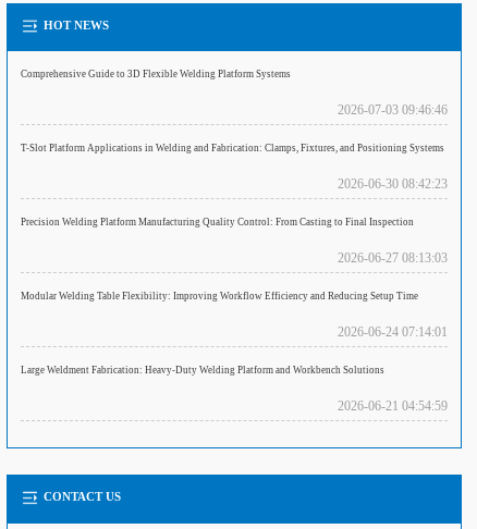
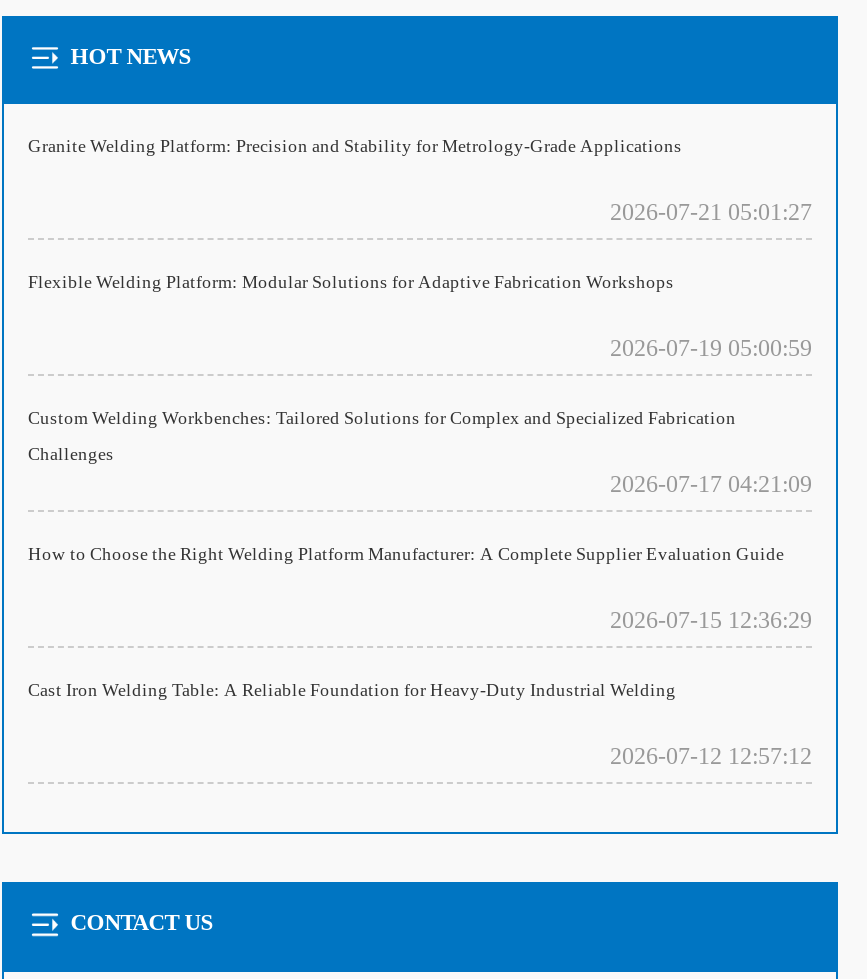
[21,69,291,80] Comprehensive Guide to 3D Flexible Welding Platform Systems -> [28,137,682,157] Granite Welding Platform: Precision and Stability for Metrology-Grade Applications
[338,103,448,118] 2026-07-03 09:46:46 -> [610,199,812,227] 2026-07-21 05:01:27
[21,143,444,154] T-Slot Platform Applications in Welding and Fabrication: Clamps, Fixtures, and Positioning Systems -> [28,273,674,293] Flexible Welding Platform: Modular Solutions for Adaptive Fabrication Workshops
[338,177,448,192] 2026-06-30 08:42:23 -> [610,335,812,363] 2026-07-19 05:00:59
[21,217,414,228] Precision Welding Platform Manufacturing Quality Control: From Casting to Final Inspection -> [28,409,736,429] Custom Welding Workbenches: Tailored Solutions for Complex and Specialized Fabrication
[338,251,448,266] 2026-06-27 08:13:03 -> [28,445,812,499] Challenges | 2026-07-17 04:21:09
[21,291,418,302] Modular Welding Table Flexibility: Improving Workflow Efficiency and Reducing Setup Time -> [28,545,784,565] How to Choose the Right Welding Platform Manufacturer: A Complete Supplier Evaluation Guide
[338,325,448,340] 2026-06-24 07:14:01 -> [610,607,812,635] 2026-07-15 12:36:29
[21,365,384,376] Large Weldment Fabrication: Heavy-Duty Welding Platform and Workbench Solutions -> [28,681,676,701] Cast Iron Welding Table: A Reliable Foundation for Heavy-Duty Industrial Welding
[338,399,448,414] 2026-06-21 04:54:59 -> [610,743,812,771] 2026-07-12 12:57:12

